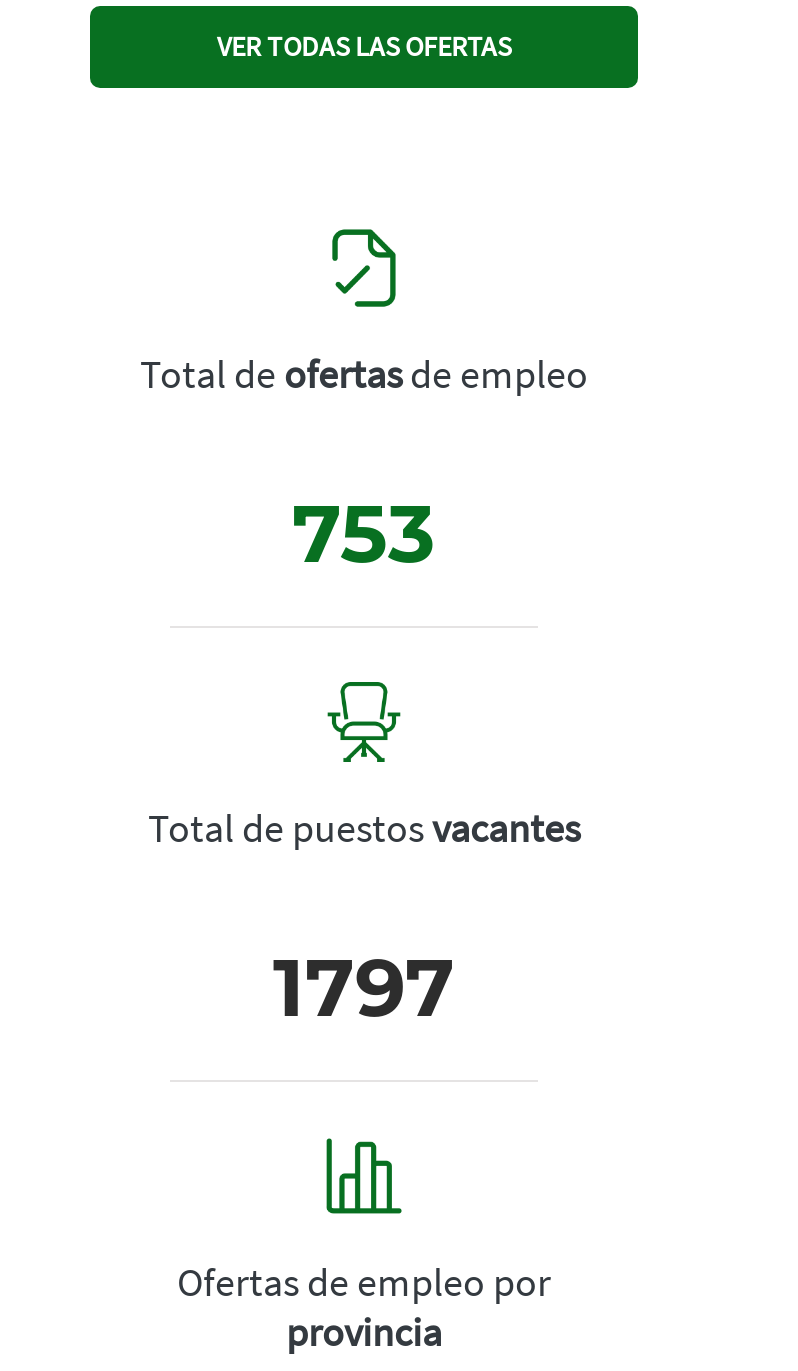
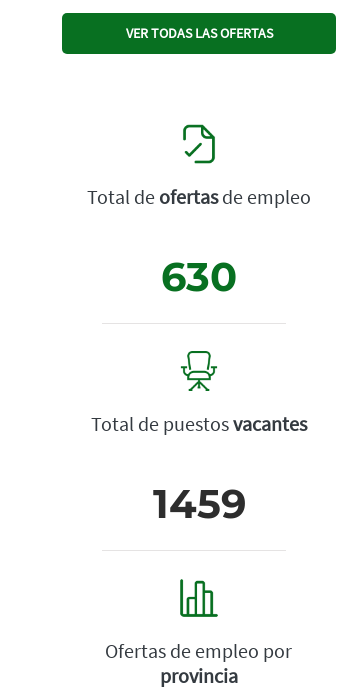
[292,484,436,582] 753 -> [161,252,237,301] 630
[273,938,455,1036] 1797 -> [152,479,245,528] 1459

